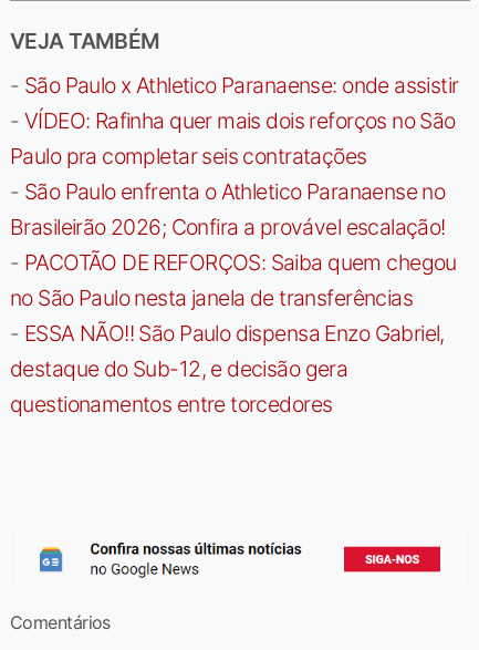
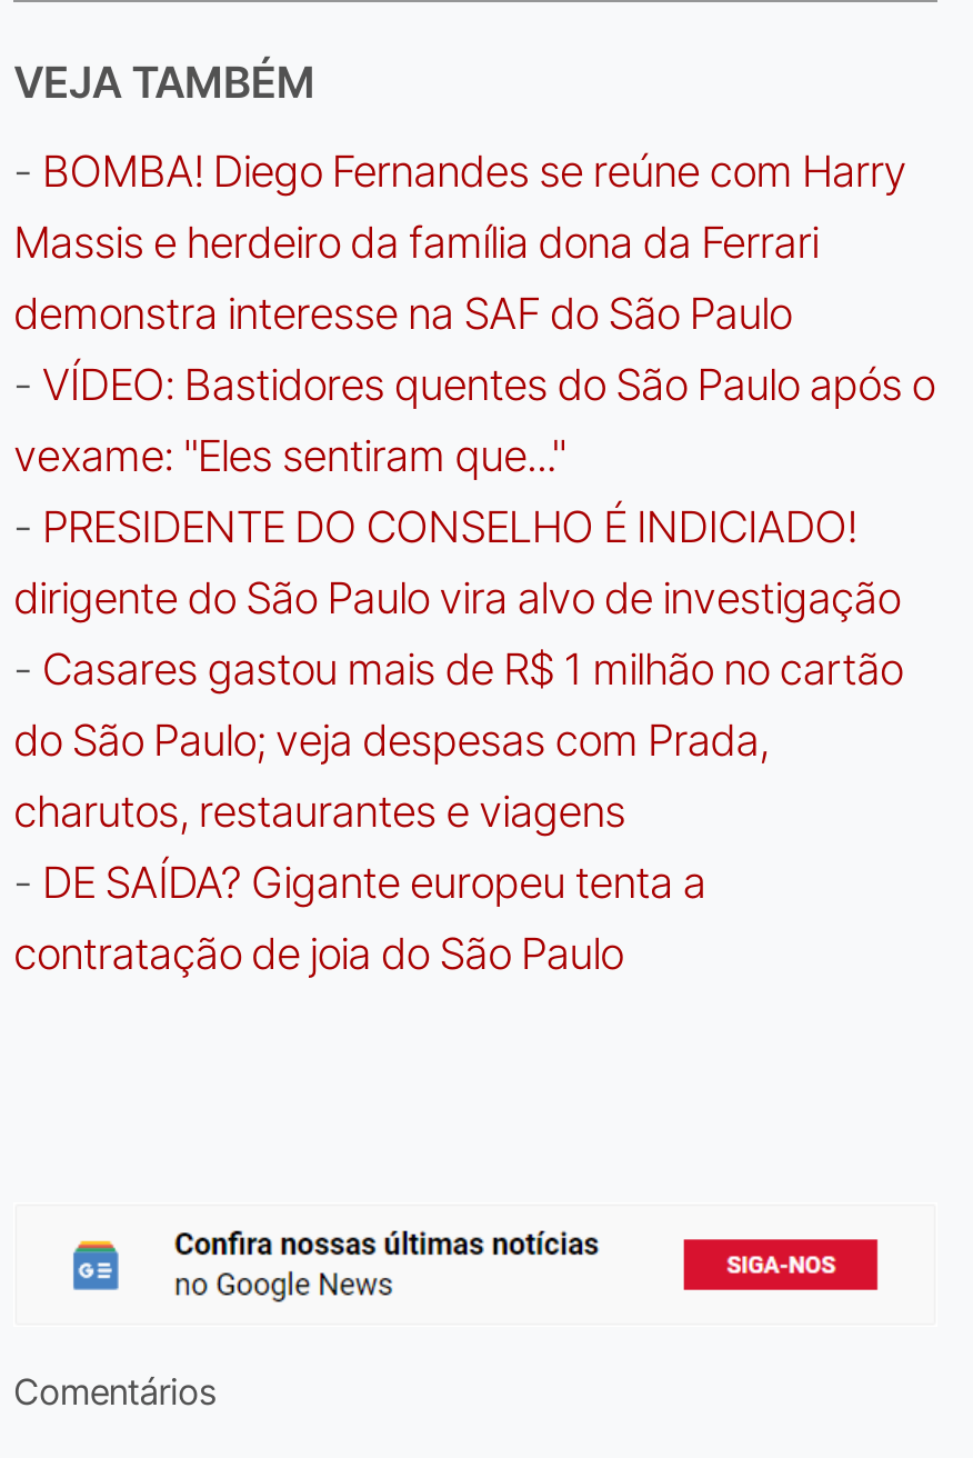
[10,72,459,418] - São Paulo x Athletico Paranaense: onde assistir | - VÍDEO: Rafinha quer mais dois reforços no São | Paulo pra completar seis contratações | - São Paulo enfrenta o Athletico Paranaense no | Brasileirão 2026; Confira a provável escalação! | - PACOTÃO DE REFORÇOS: Saiba quem chegou | no São Paulo nesta janela de transferências | - ESSA NÃO!! São Paulo dispensa Enzo Gabriel, | destaque do Sub-12, e decisão gera | questionamentos entre torcedores -> [13,145,935,980] - BOMBA! Diego Fernandes se reúne com Harry | Massis e herdeiro da família dona da Ferrari | demonstra interesse na SAF do São Paulo | - VÍDEO: Bastidores quentes do São Paulo após o | vexame: "Eles sentiram que..." | - PRESIDENTE DO CONSELHO É INDICIADO! | dirigente do São Paulo vira alvo de investigação | - Casares gastou mais de R$ 1 milhão no cartão | do São Paulo; veja despesas com Prada, | charutos, restaurantes e viagens | - DE SAÍDA? Gigante europeu tenta a | contratação de joia do São Paulo

